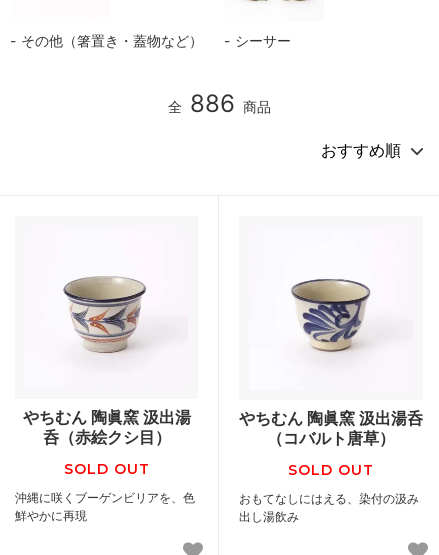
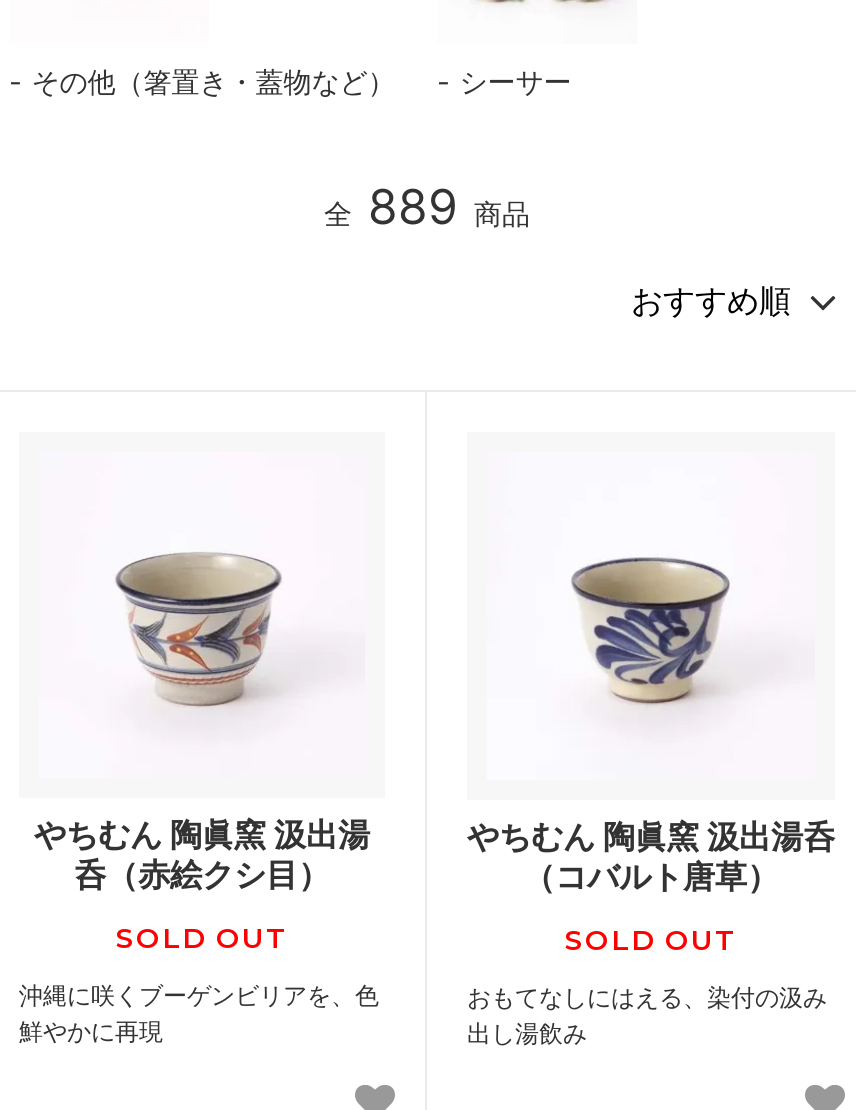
[167,89,270,118] 全 886 商品 -> [324,178,530,236] 全 889 商品

